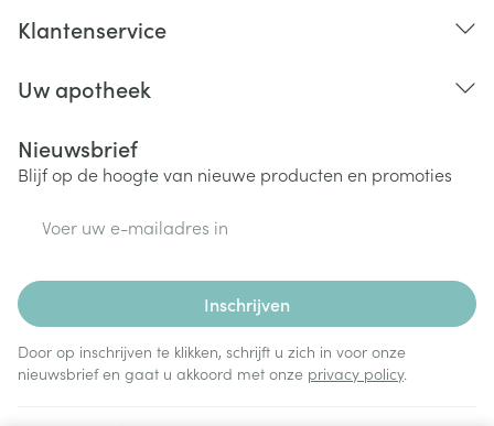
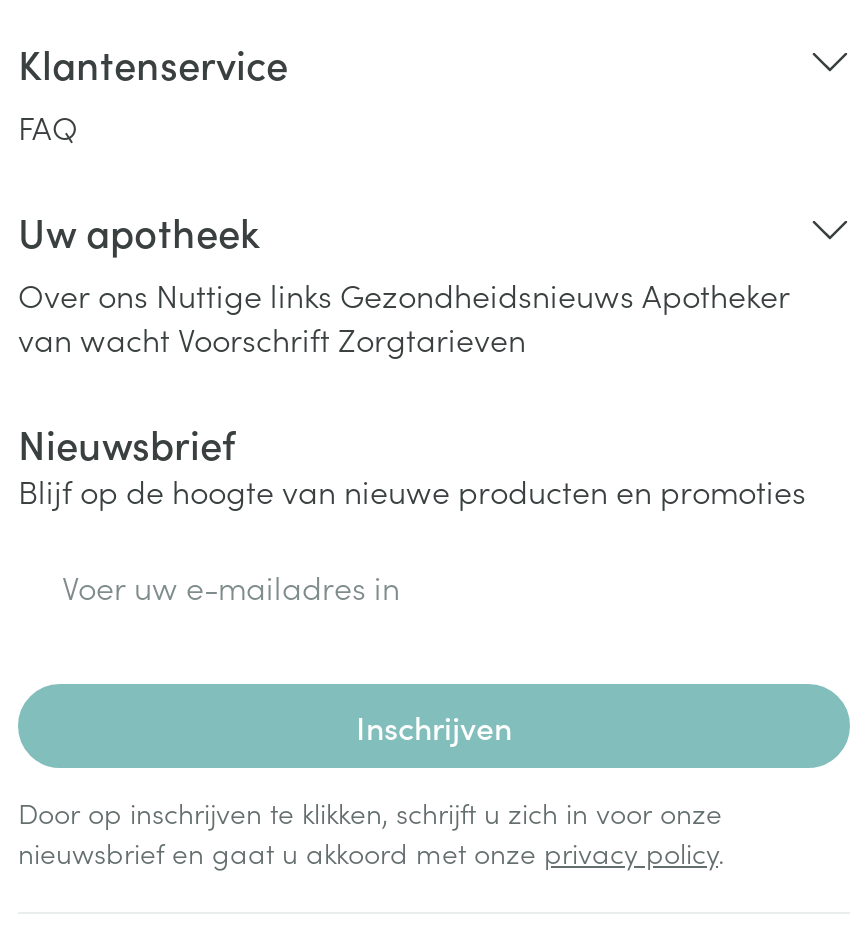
none -> [18,104,78,148] FAQ
none -> [18,272,790,360] Over ons Nuttige links Gezondheidsnieuws Apotheker | van wacht Voorschrift Zorgtarieven

